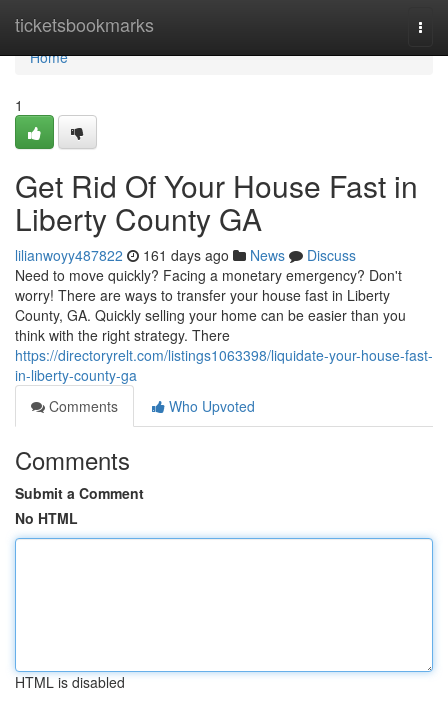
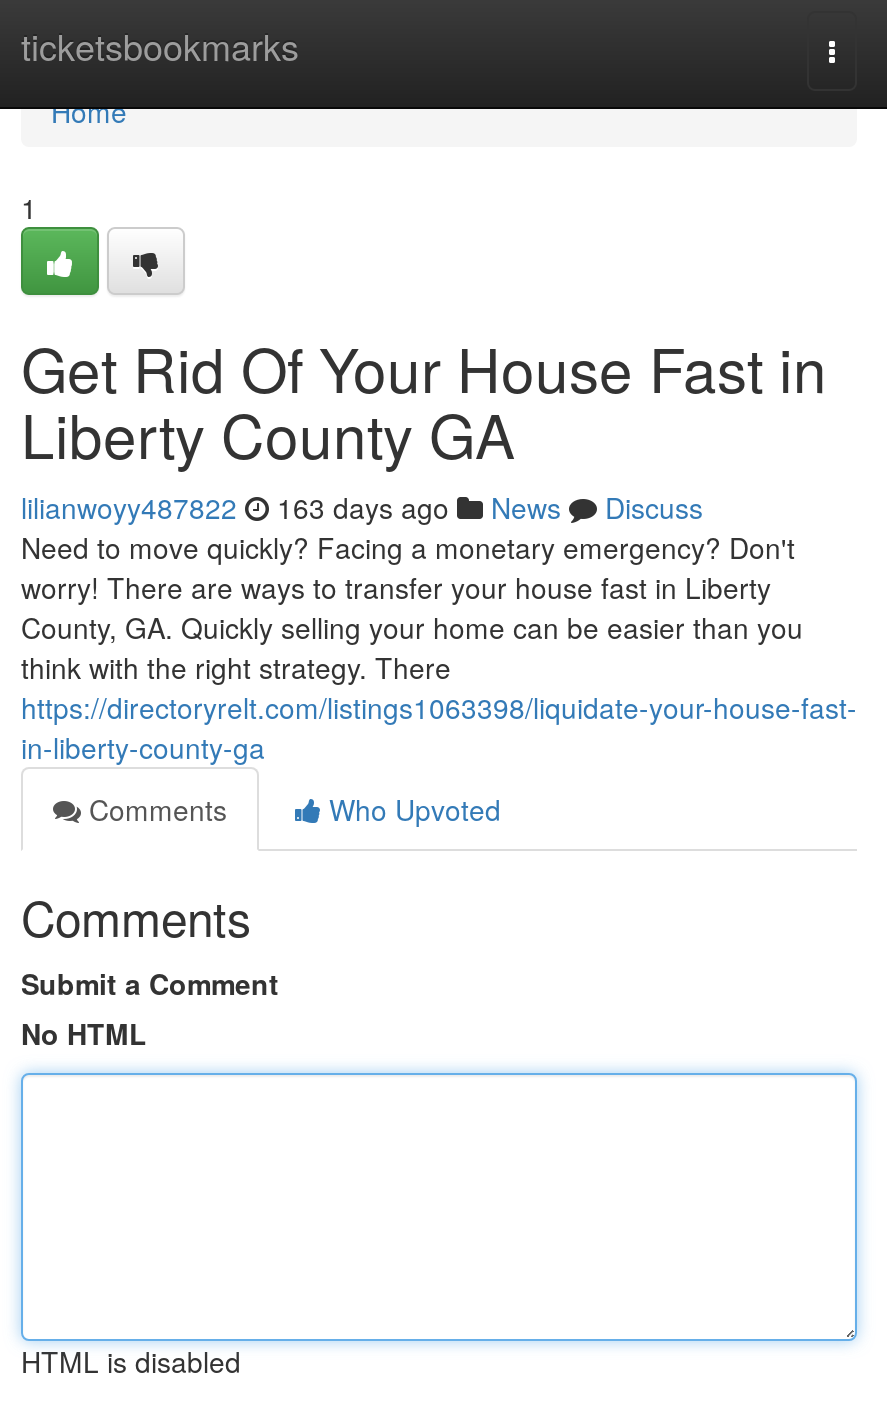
[15,245,356,265] lilianwoyy487822 161 days ago News Discuss -> [21,487,703,527] lilianwoyy487822 163 days ago News Discuss

